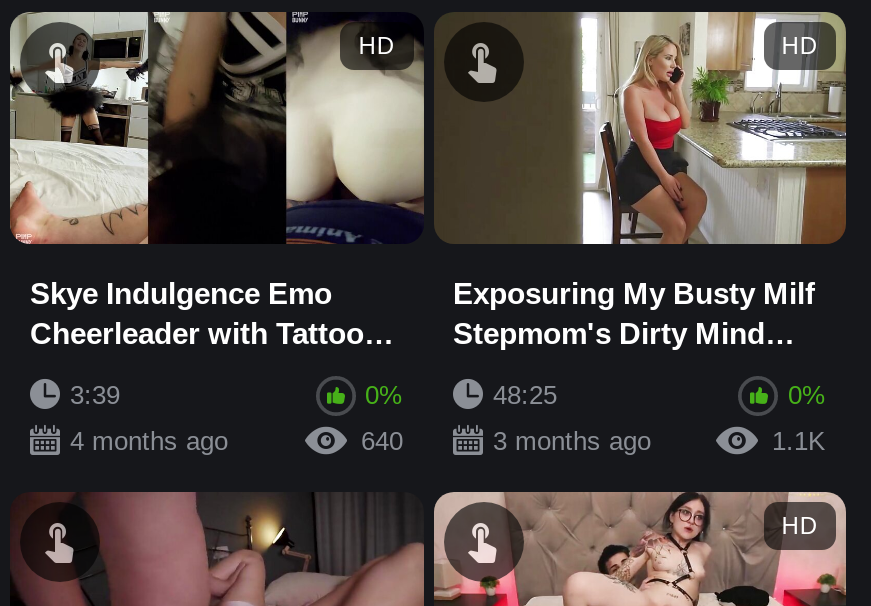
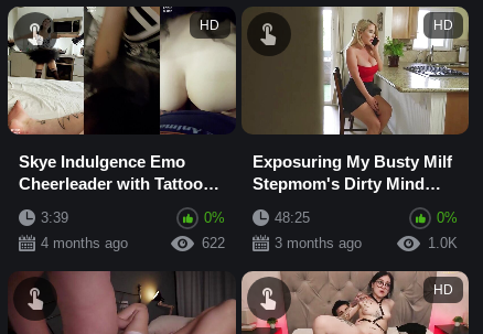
[361,426,403,456] 640 -> [201,235,224,251] 622
[772,426,826,456] 1.1K -> [428,235,458,251] 1.0K

